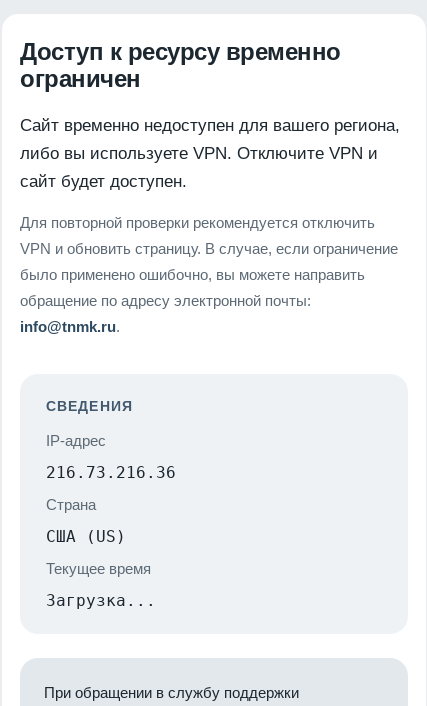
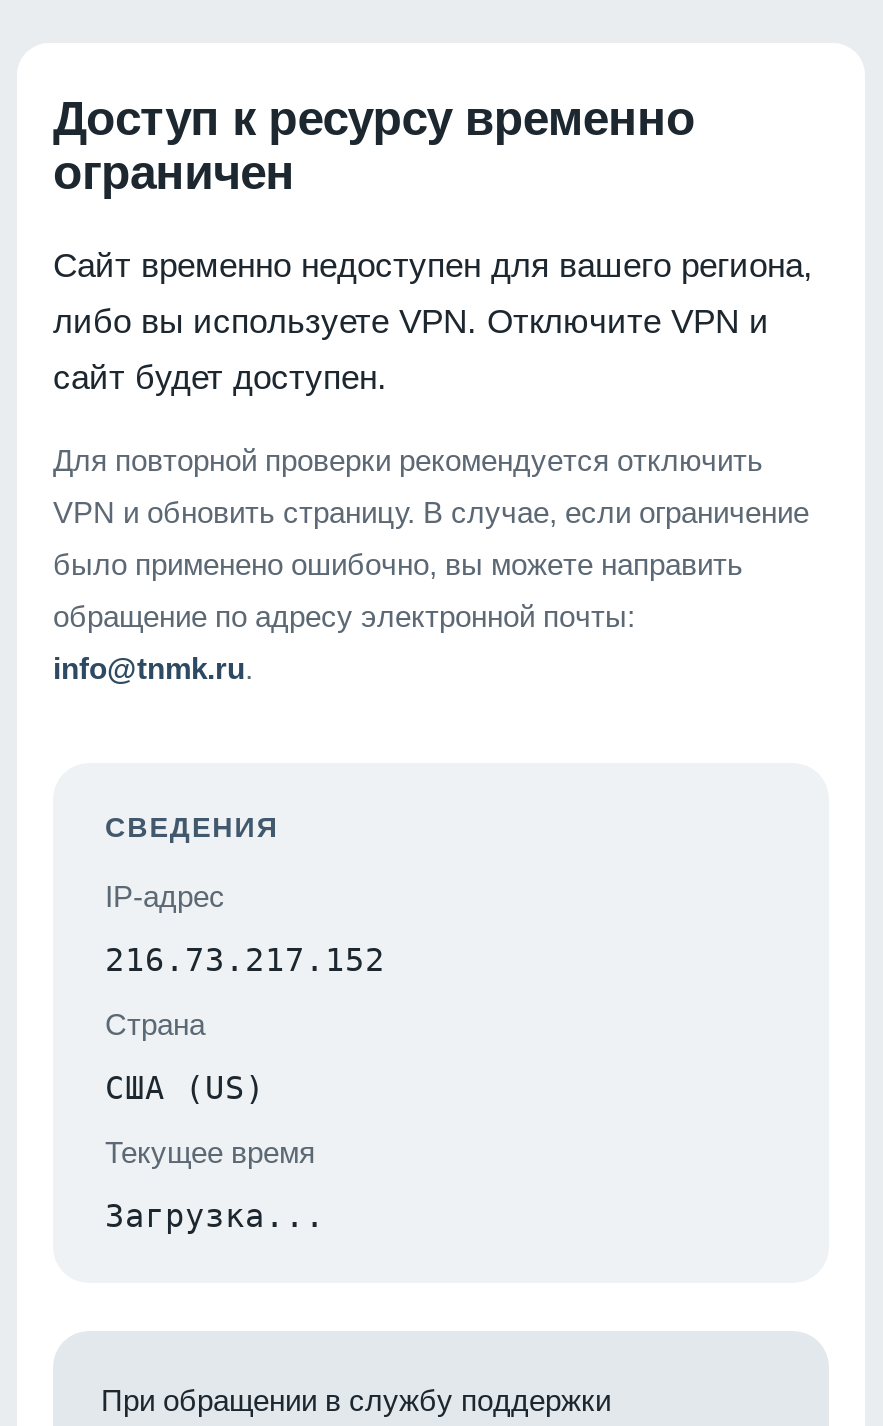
[46,462,176,481] 216.73.216.36 -> [105,940,385,978] 216.73.217.152

